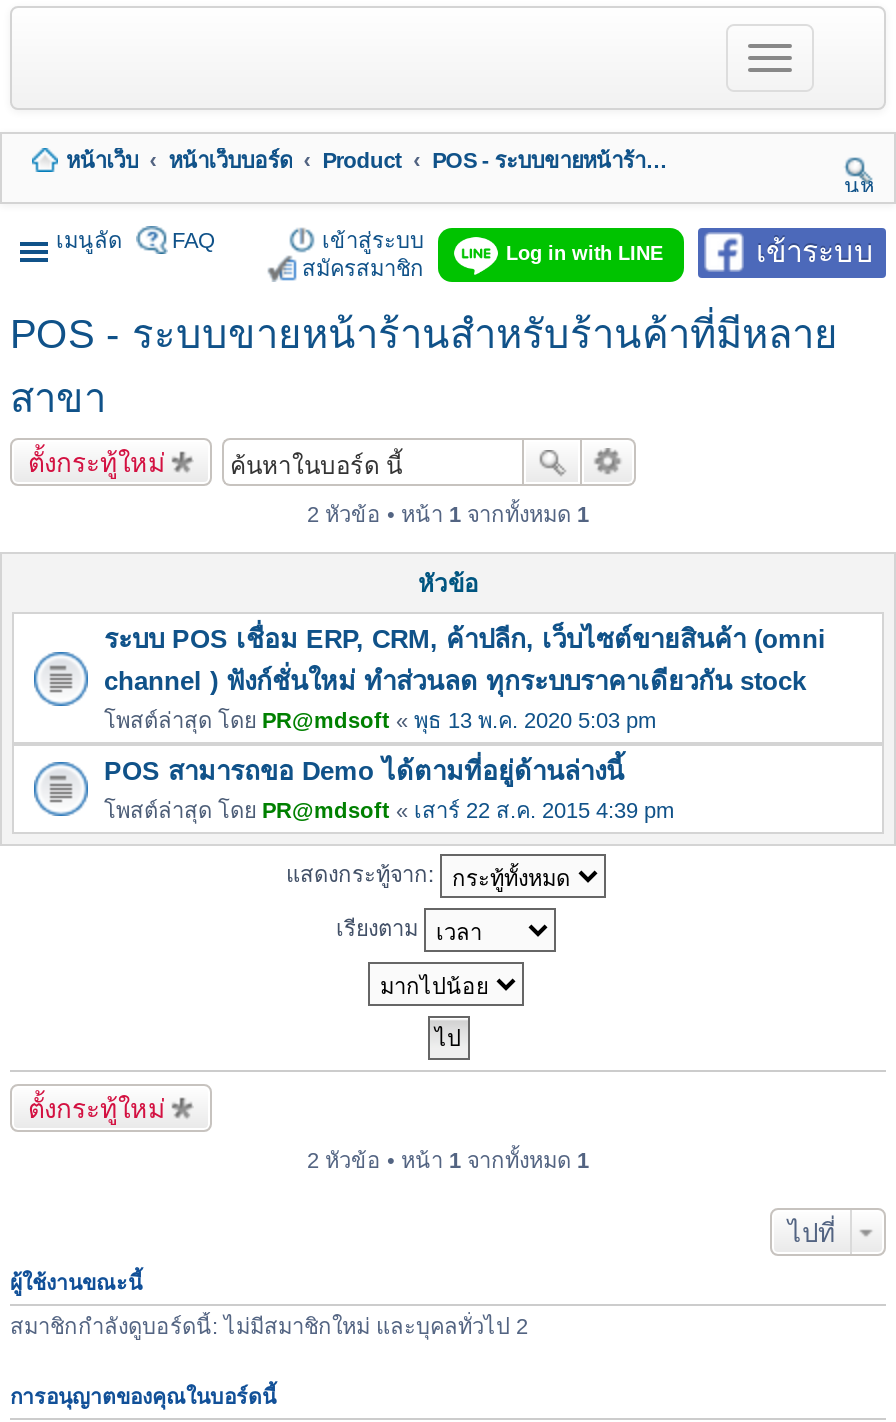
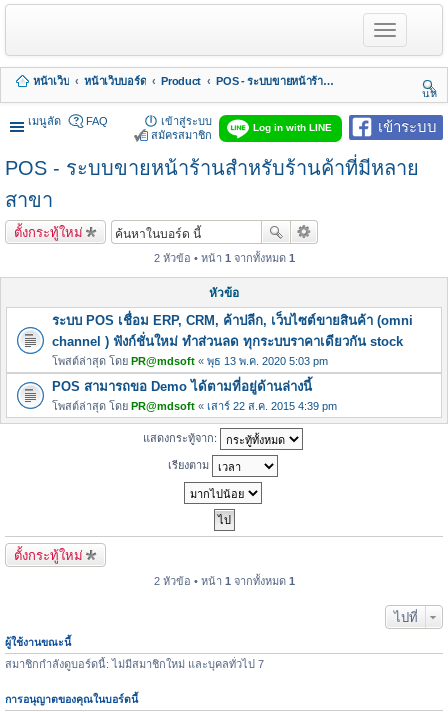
[10,1314,528,1338] สมาชิกกำลังดูบอร์ดนี้: ไม่มีสมาชิกใหม่ และบุคลทั่วไป 2 -> [5,658,264,670] สมาชิกกำลังดูบอร์ดนี้: ไม่มีสมาชิกใหม่ และบุคลทั่วไป 7

